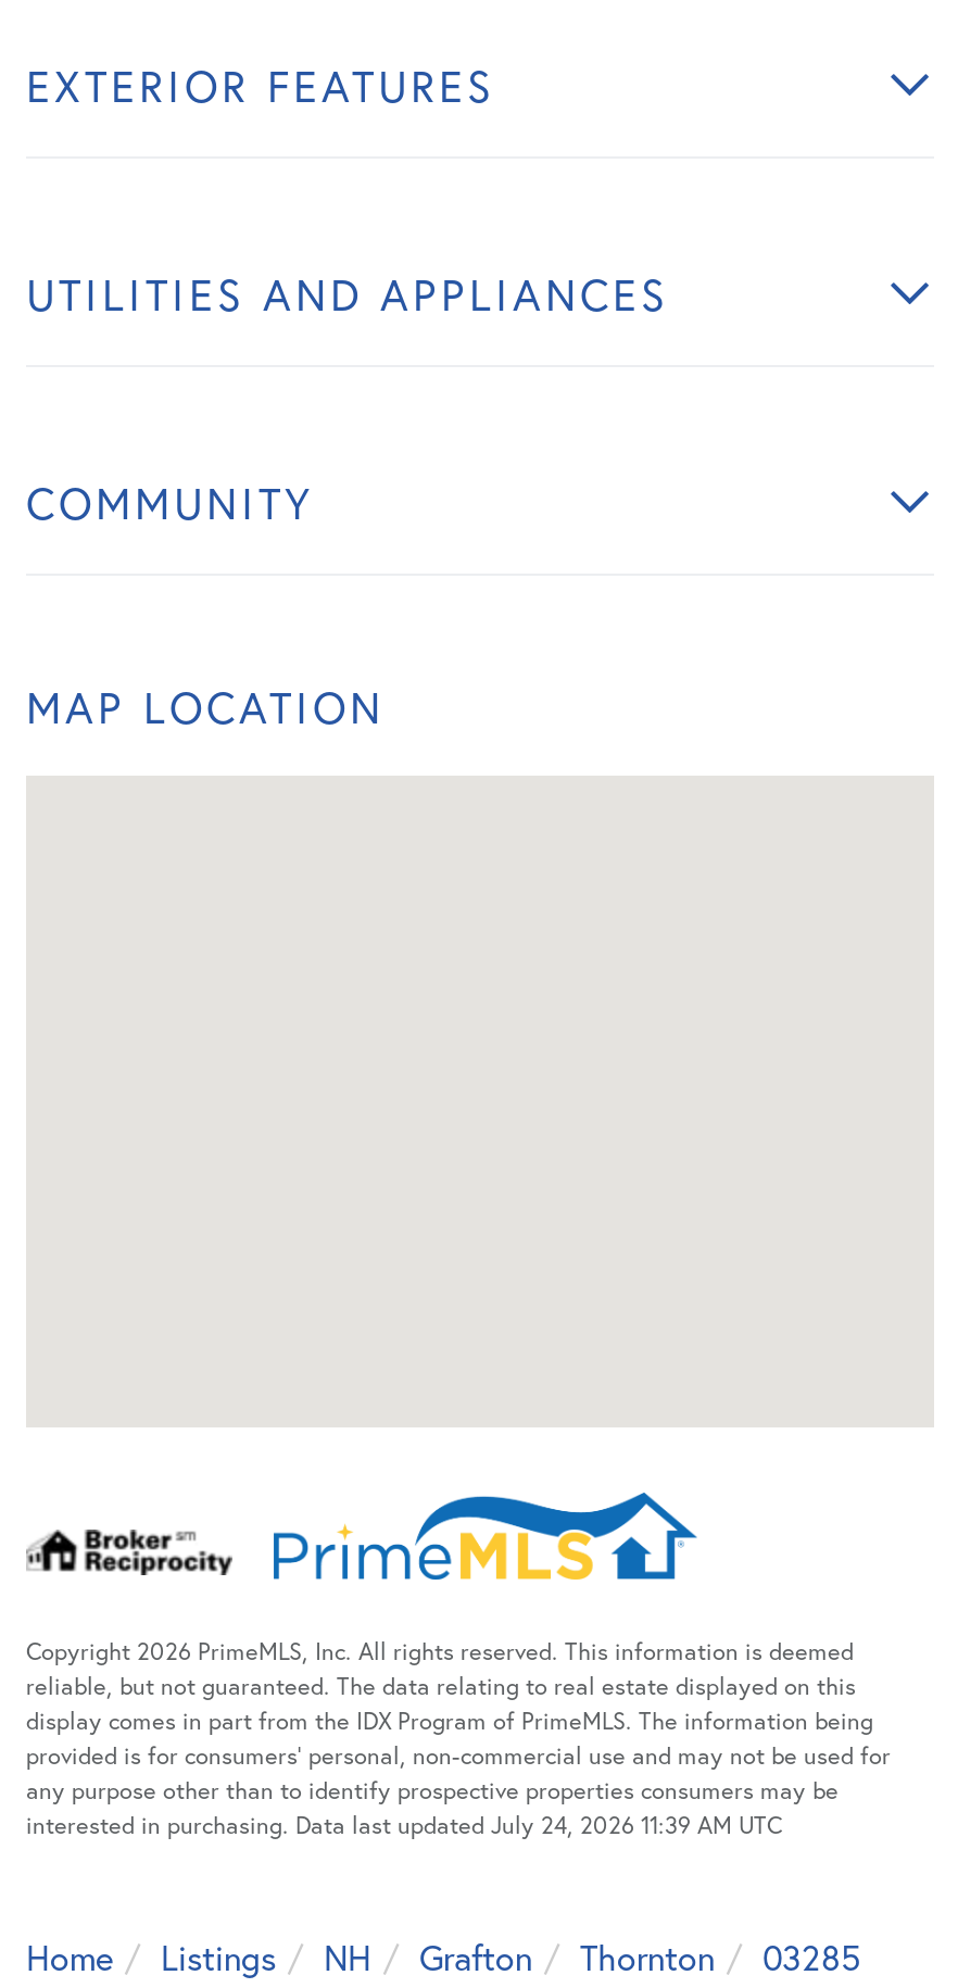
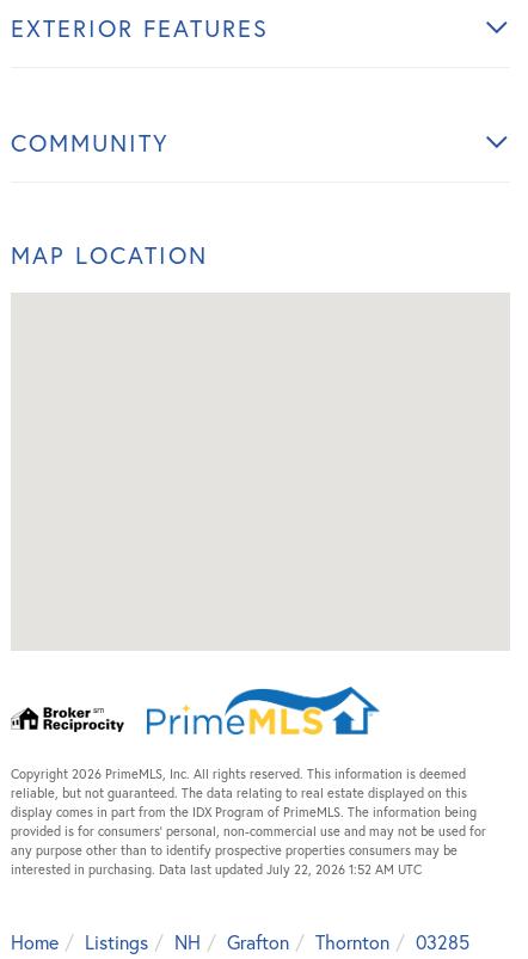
[26,266,669,321] UTILITIES AND APPLIANCES -> none
[26,1809,782,1839] interested in purchasing. Data last updated July 24, 2026 11:39 AM UTC -> [11,861,422,877] interested in purchasing. Data last updated July 22, 2026 1:52 AM UTC

